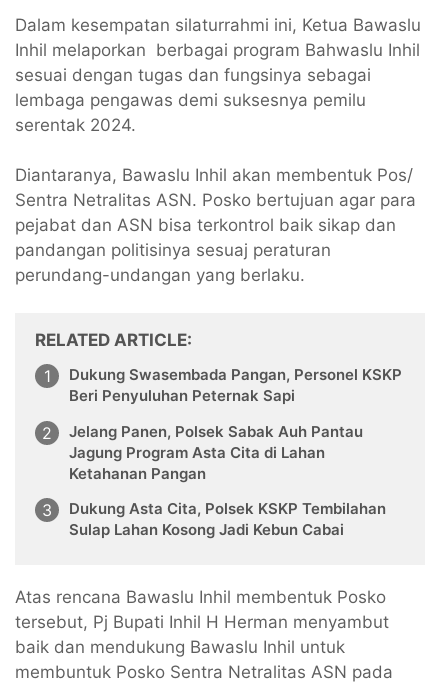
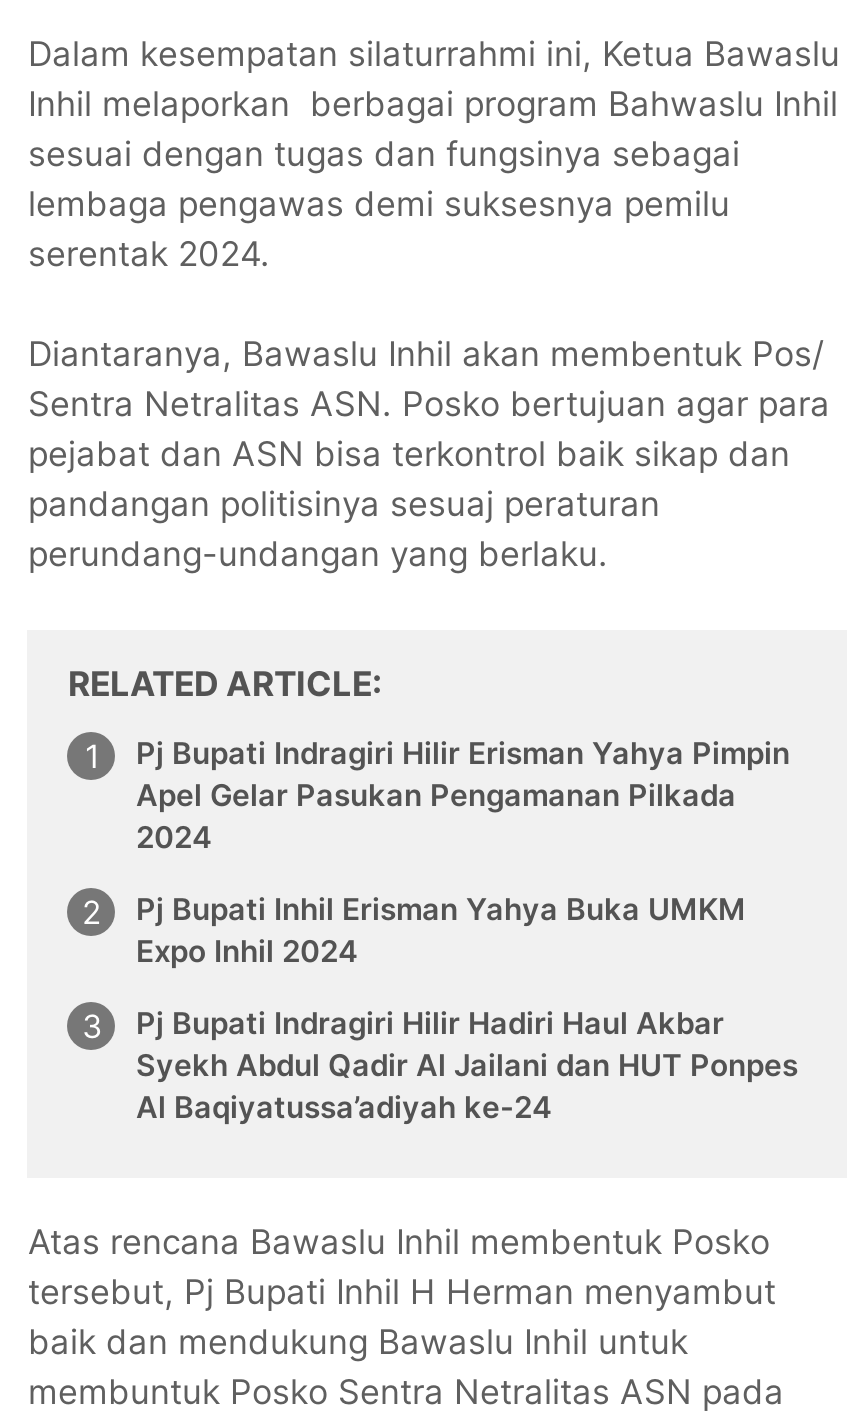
[69,365,402,405] Dukung Swasembada Pangan, Personel KSKP | Beri Penyuluhan Peternak Sapi -> [136,734,790,856] Pj Bupati Indragiri Hilir Erisman Yahya Pimpin | Apel Gelar Pasukan Pengamanan Pilkada | 2024
[69,422,363,483] Jelang Panen, Polsek Sabak Auh Pantau | Jagung Program Asta Cita di Lahan | Ketahanan Pangan -> [136,889,746,969] Pj Bupati Inhil Erisman Yahya Buka UMKM | Expo Inhil 2024
[69,499,386,539] Dukung Asta Cita, Polsek KSKP Tembilahan | Sulap Lahan Kosong Jadi Kebun Cabai -> [136,1003,798,1125] Pj Bupati Indragiri Hilir Hadiri Haul Akbar | Syekh Abdul Qadir Al Jailani dan HUT Ponpes | Al Baqiyatussa’adiyah ke-24

